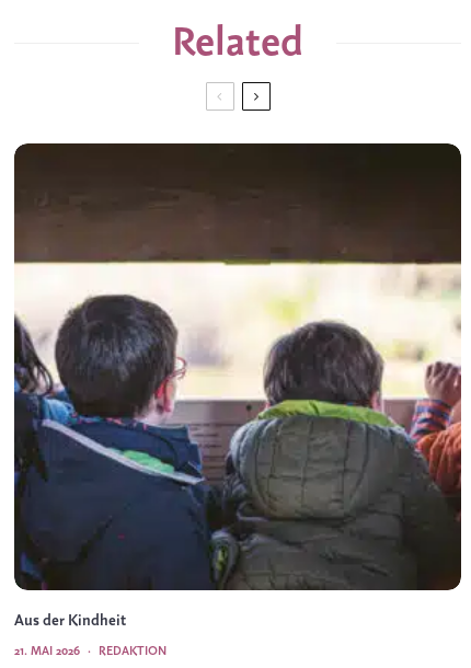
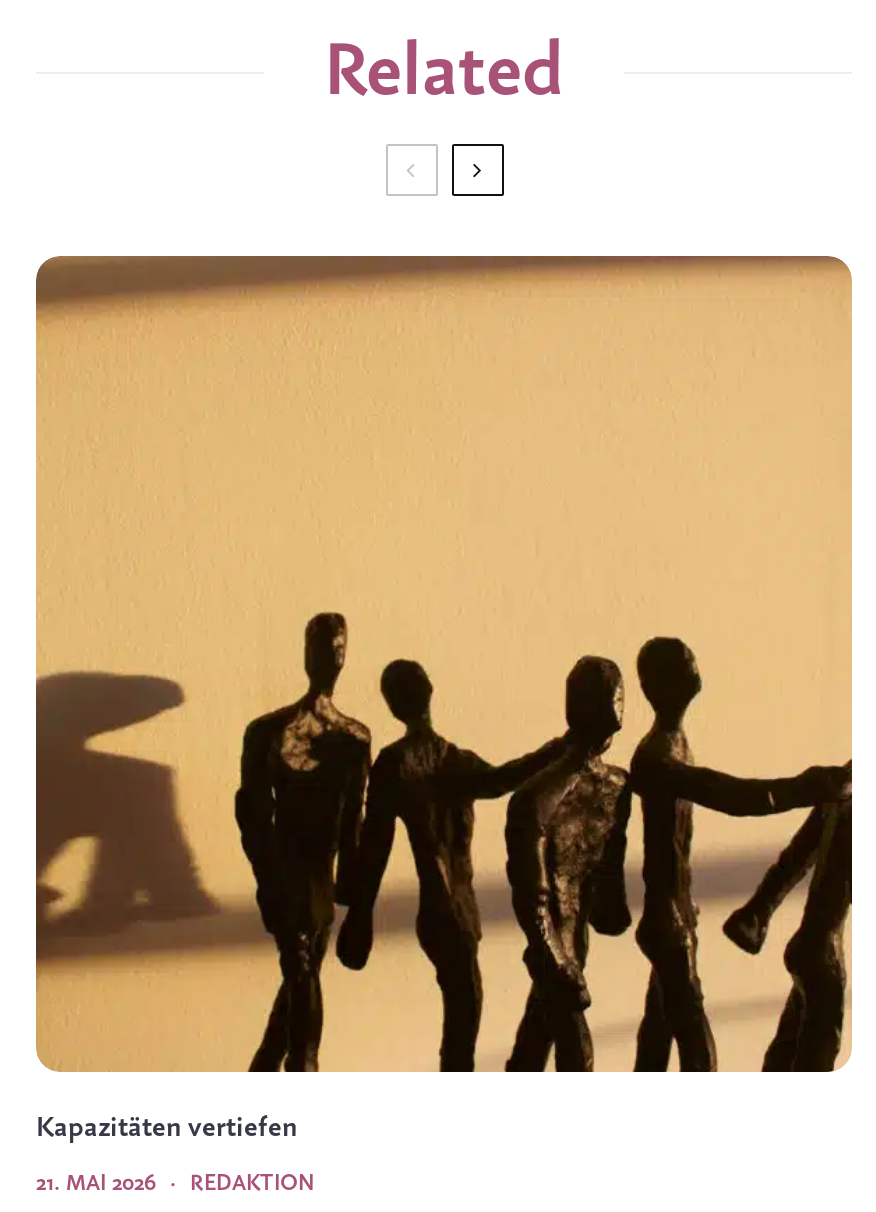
[13,142,462,629] [image] | Aus der Kindheit -> [34,254,854,1143] [image] | Kapazitäten vertiefen

